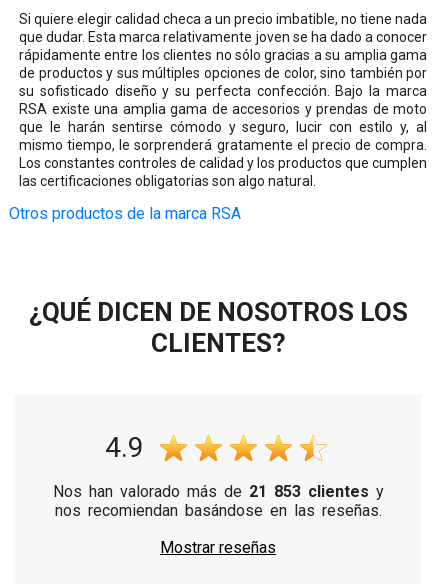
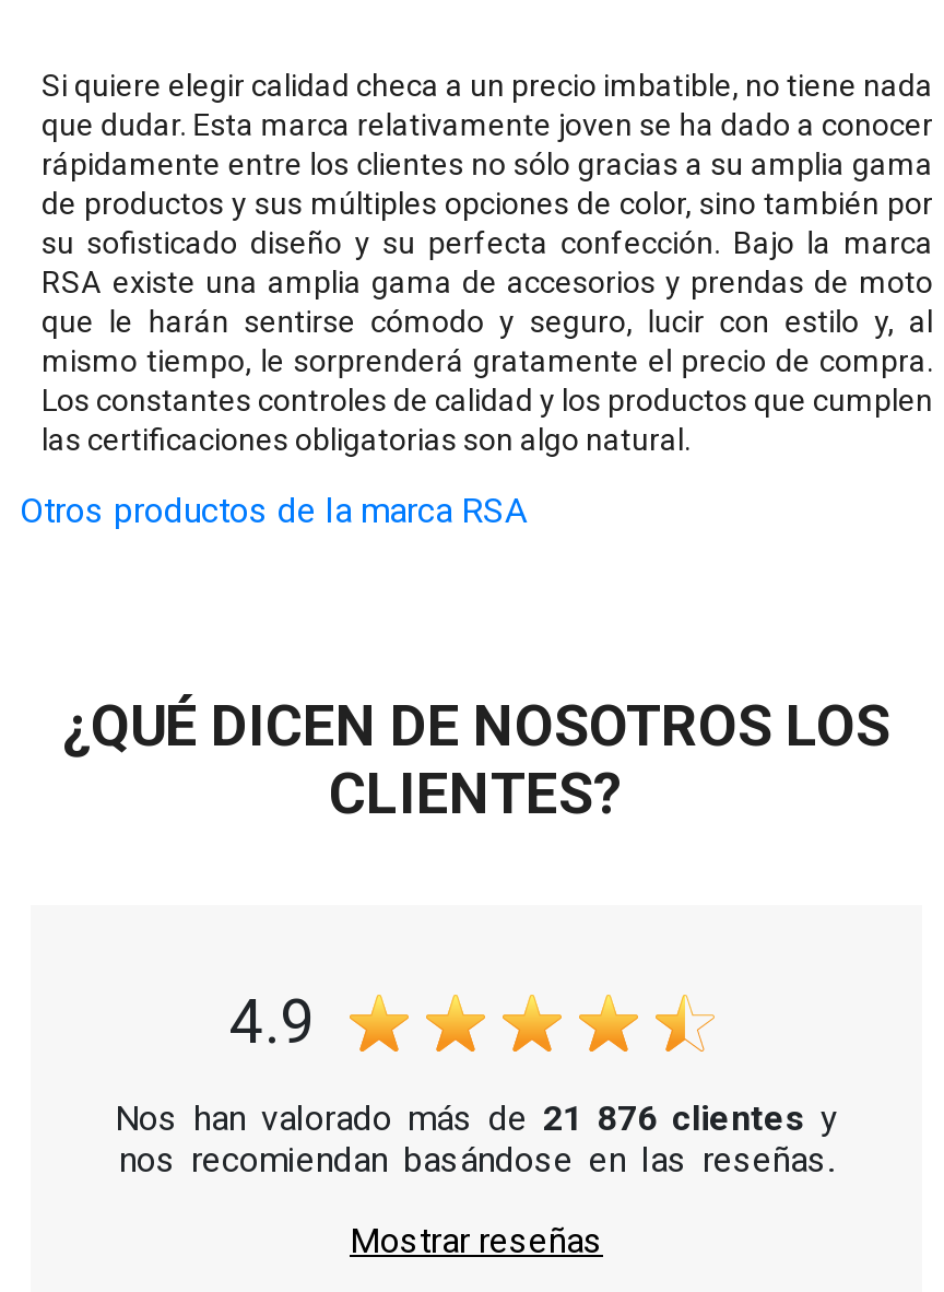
[52,482,383,501] Nos han valorado más de 21 853 clientes y -> [115,1097,838,1139] Nos han valorado más de 21 876 clientes y

